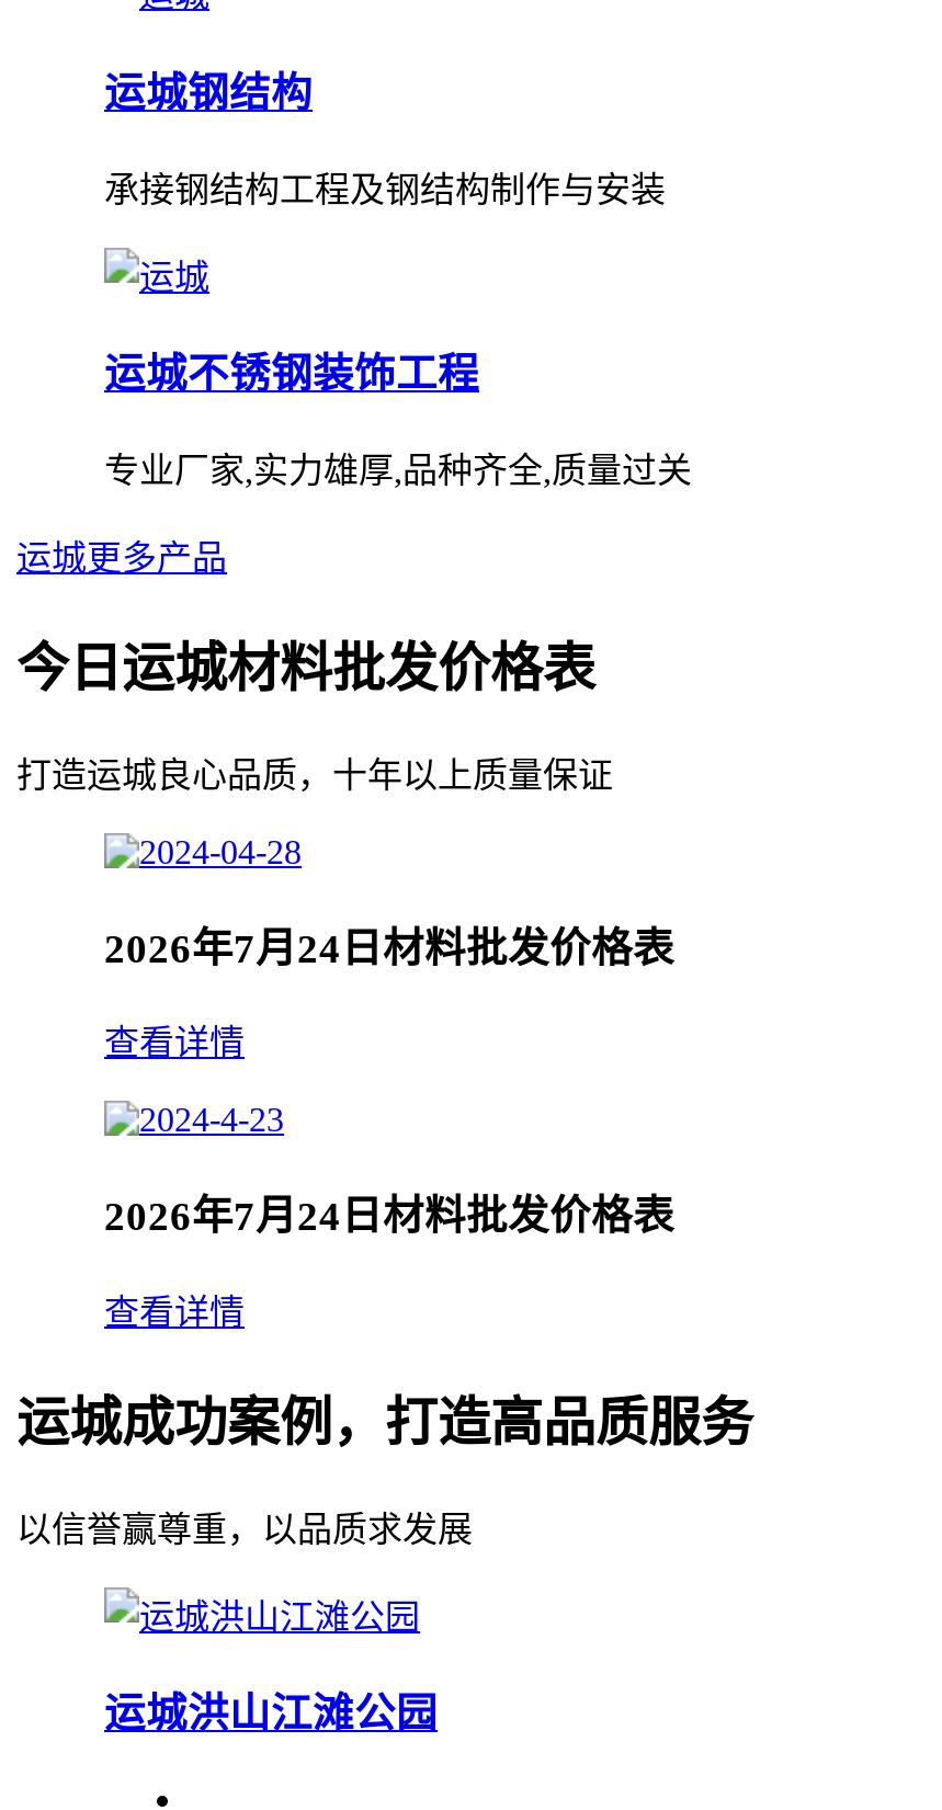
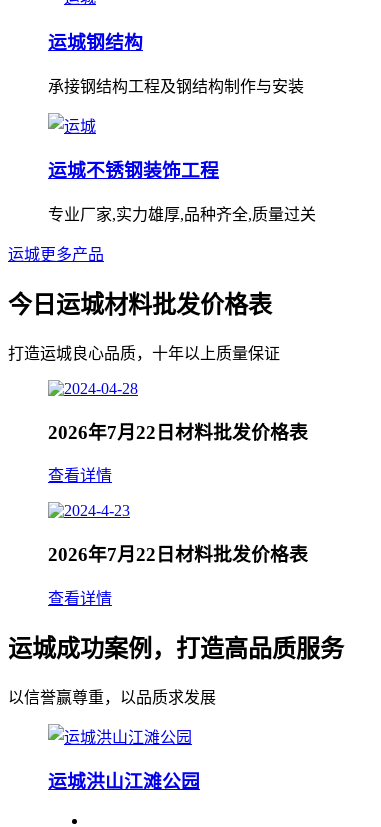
[104,925,674,971] 2026年7月24日材料批发价格表 -> [48,422,308,443] 2026年7月22日材料批发价格表
[104,1193,674,1239] 2026年7月24日材料批发价格表 -> [48,544,308,565] 2026年7月22日材料批发价格表

